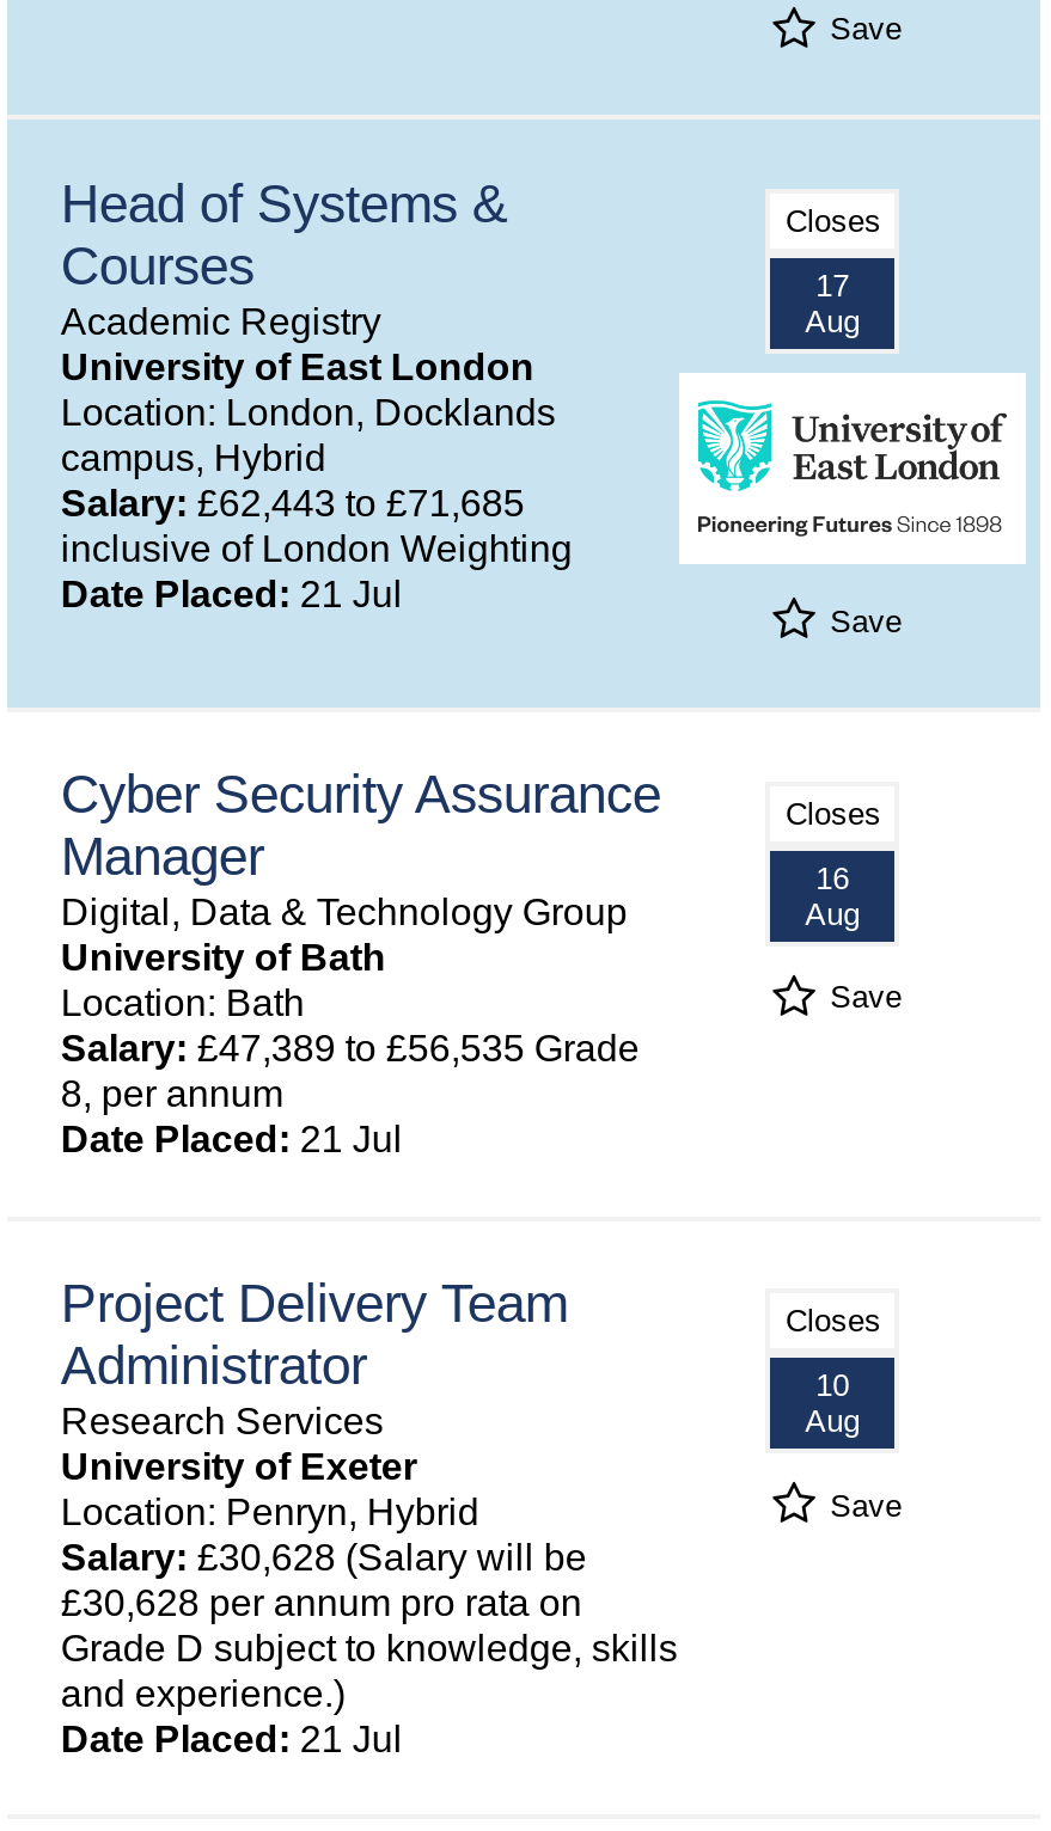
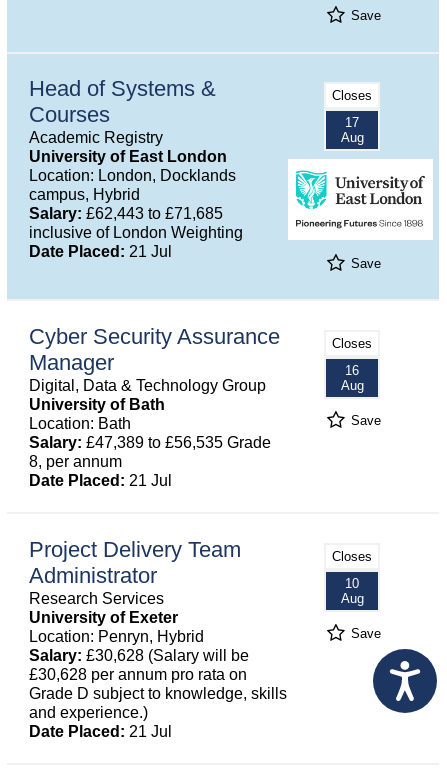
none -> [372,648,438,714] [image]

